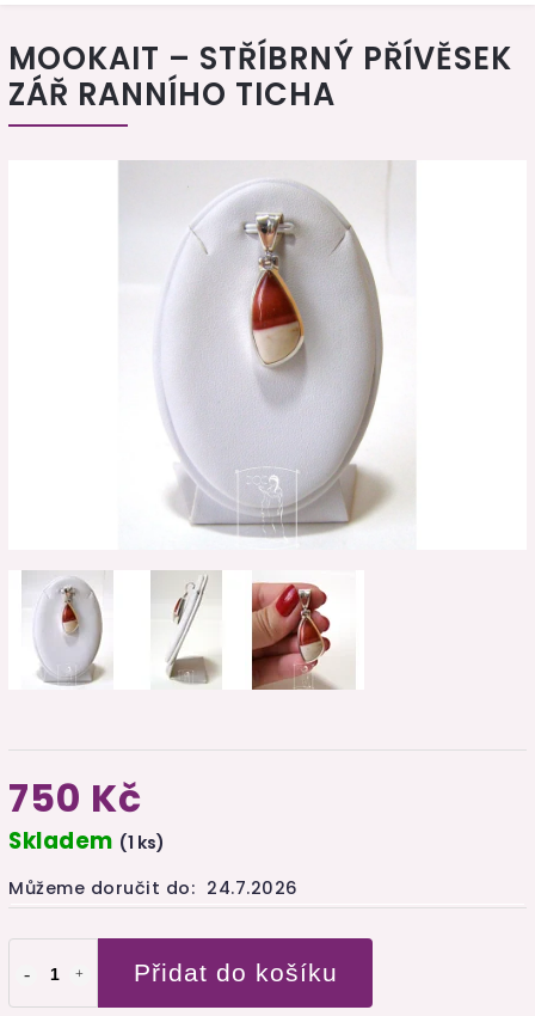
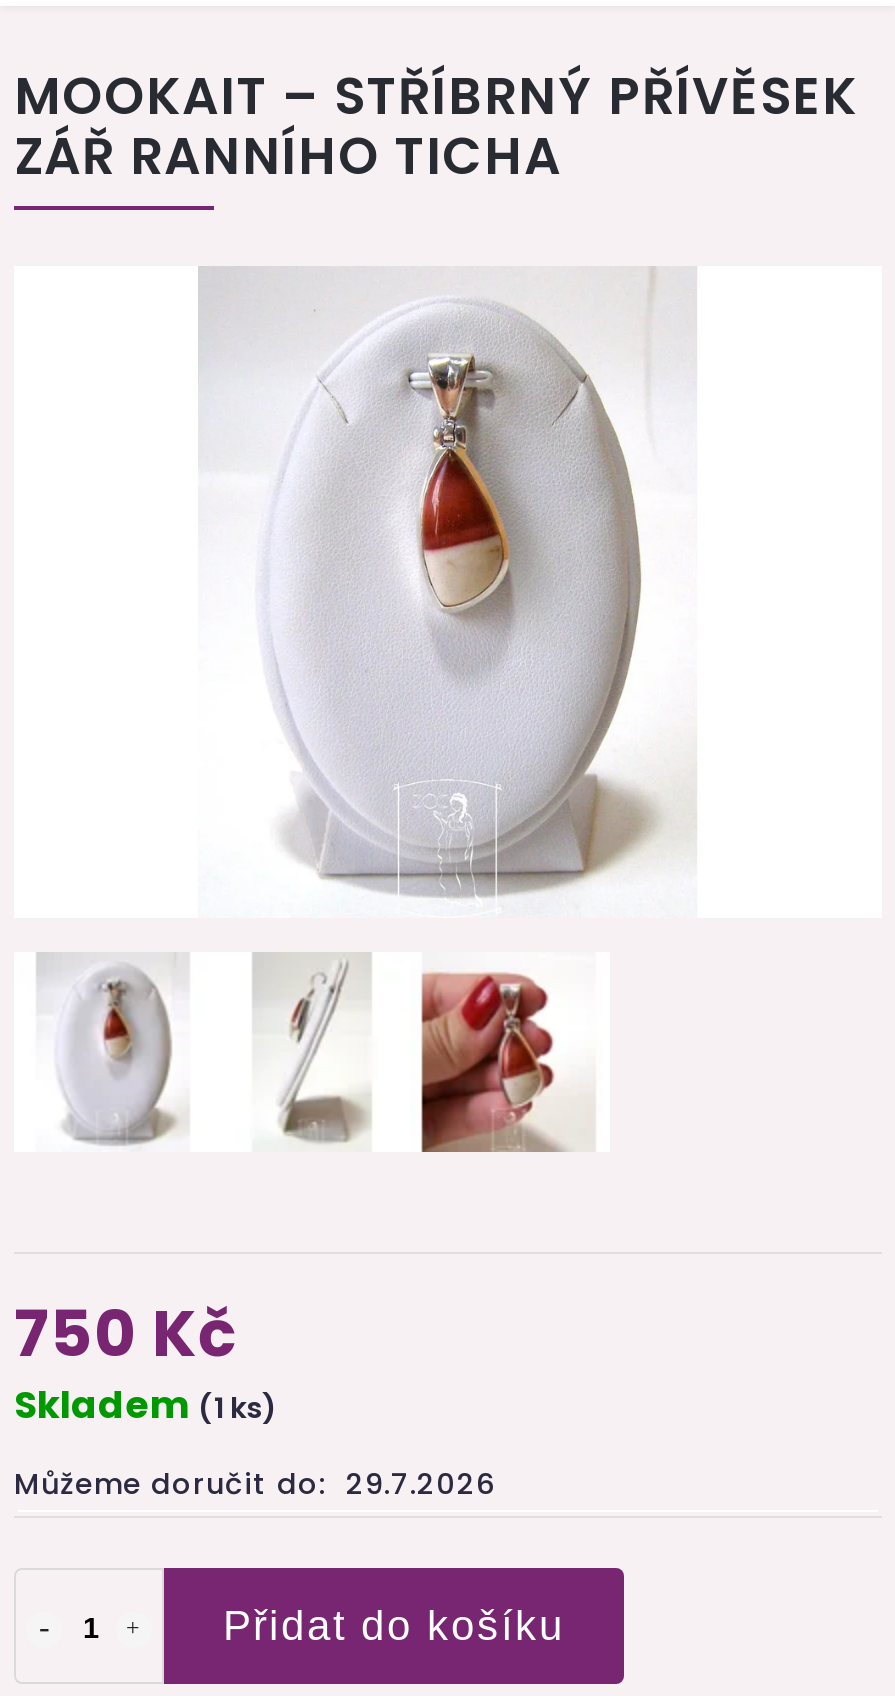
[8,876,298,899] Můžeme doručit do: 24.7.2026 -> [14,1463,497,1503] Můžeme doručit do: 29.7.2026

